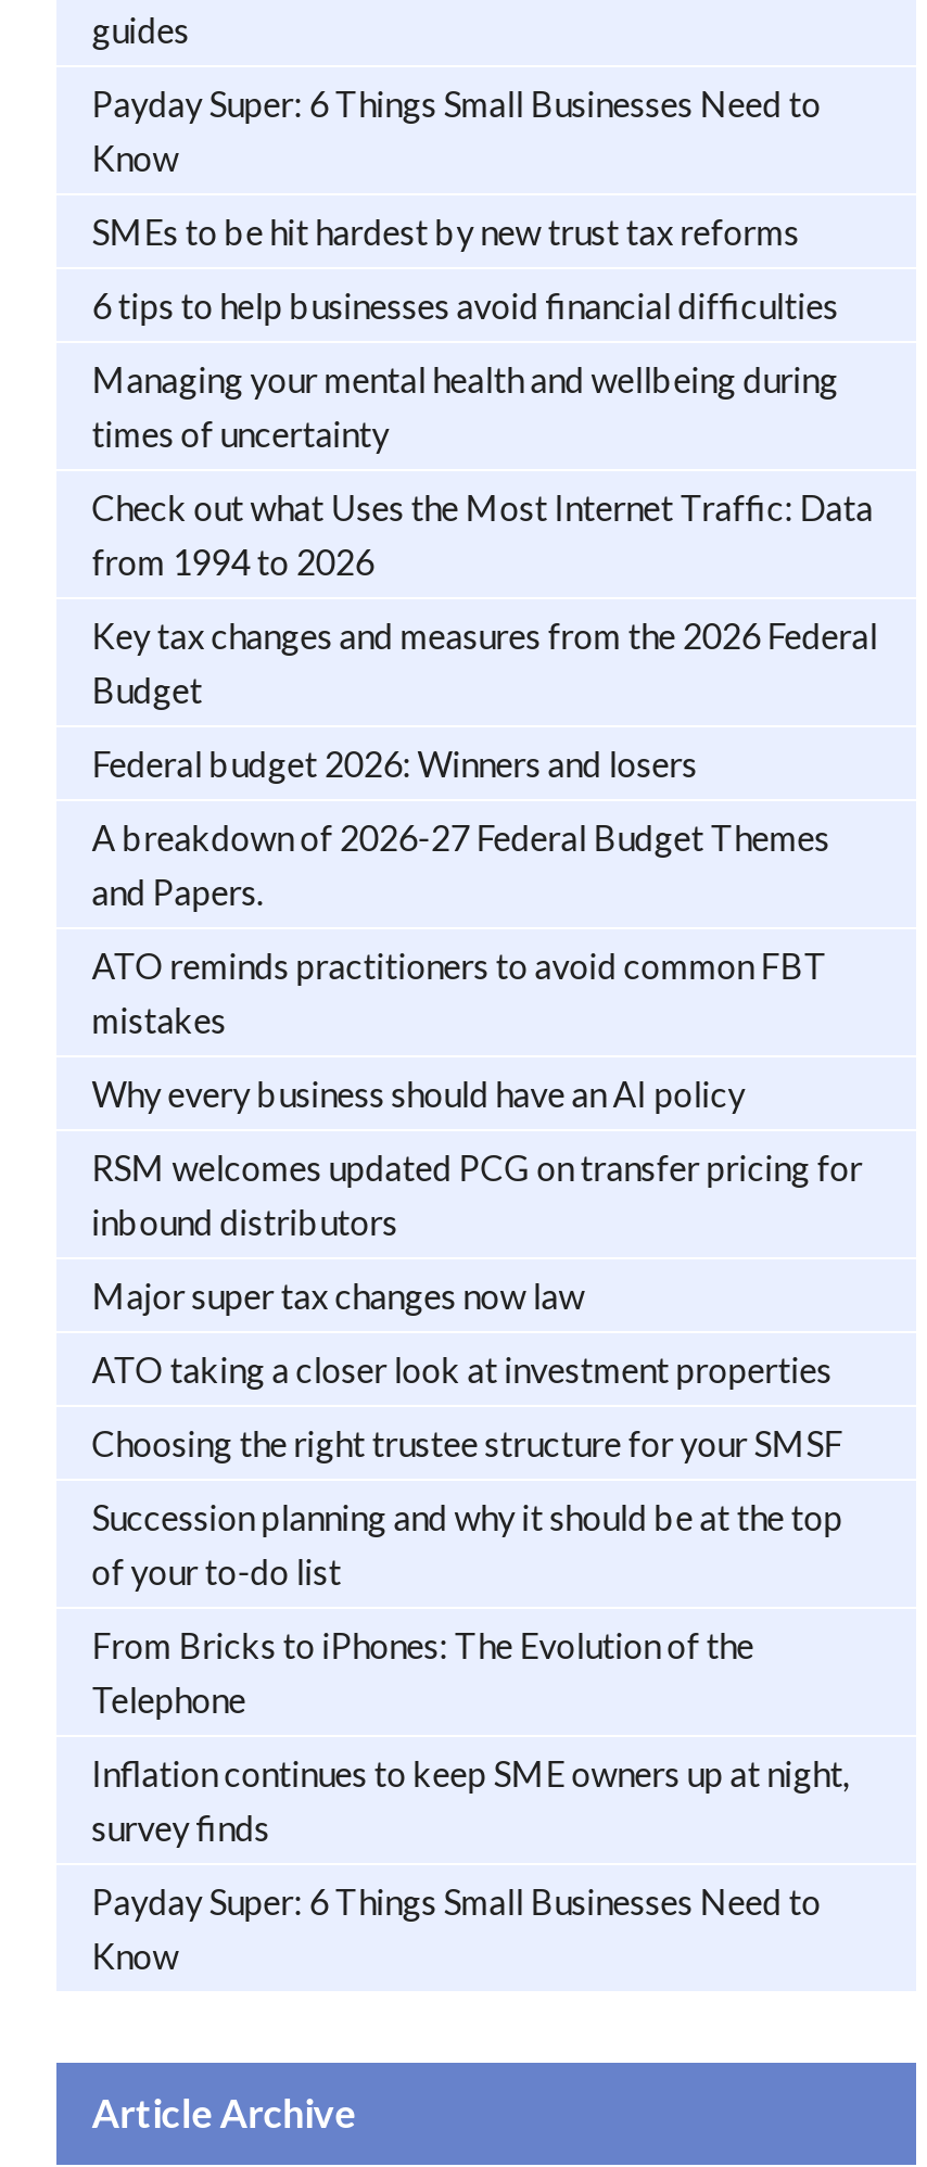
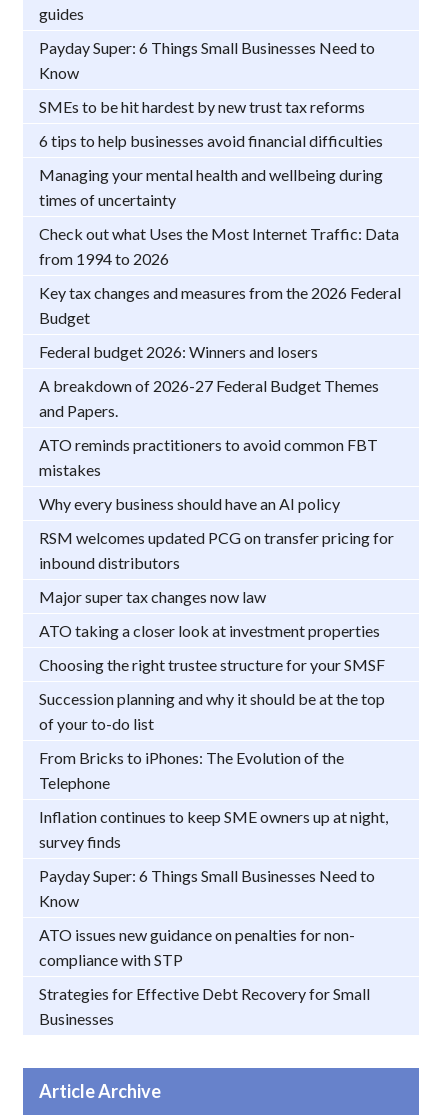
none -> [39,925,370,1028] ATO issues new guidance on penalties for non- | compliance with STP | Strategies for Effective Debt Recovery for Small | Businesses

